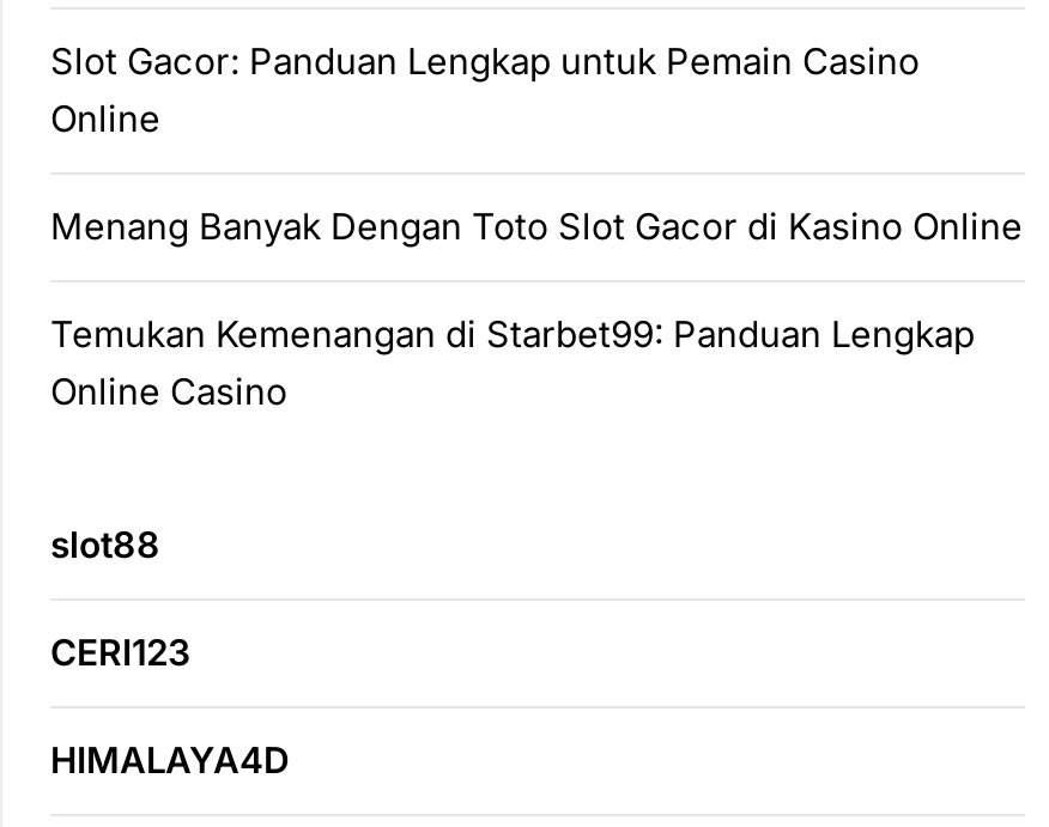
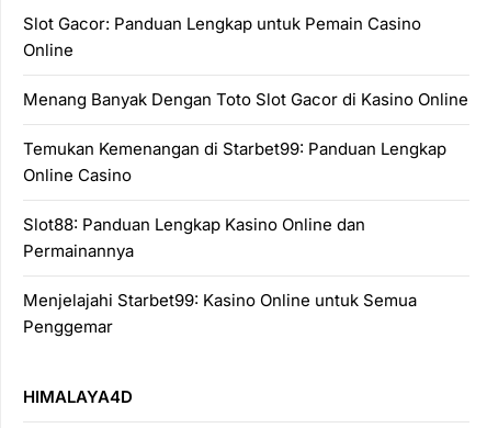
[50,522,160,567] slot88 -> [23,214,365,261] Slot88: Panduan Lengkap Kasino Online dan | Permainannya
[50,630,192,675] CERI123 -> [23,290,417,337] Menjelajahi Starbet99: Kasino Online untuk Semua | Penggemar

